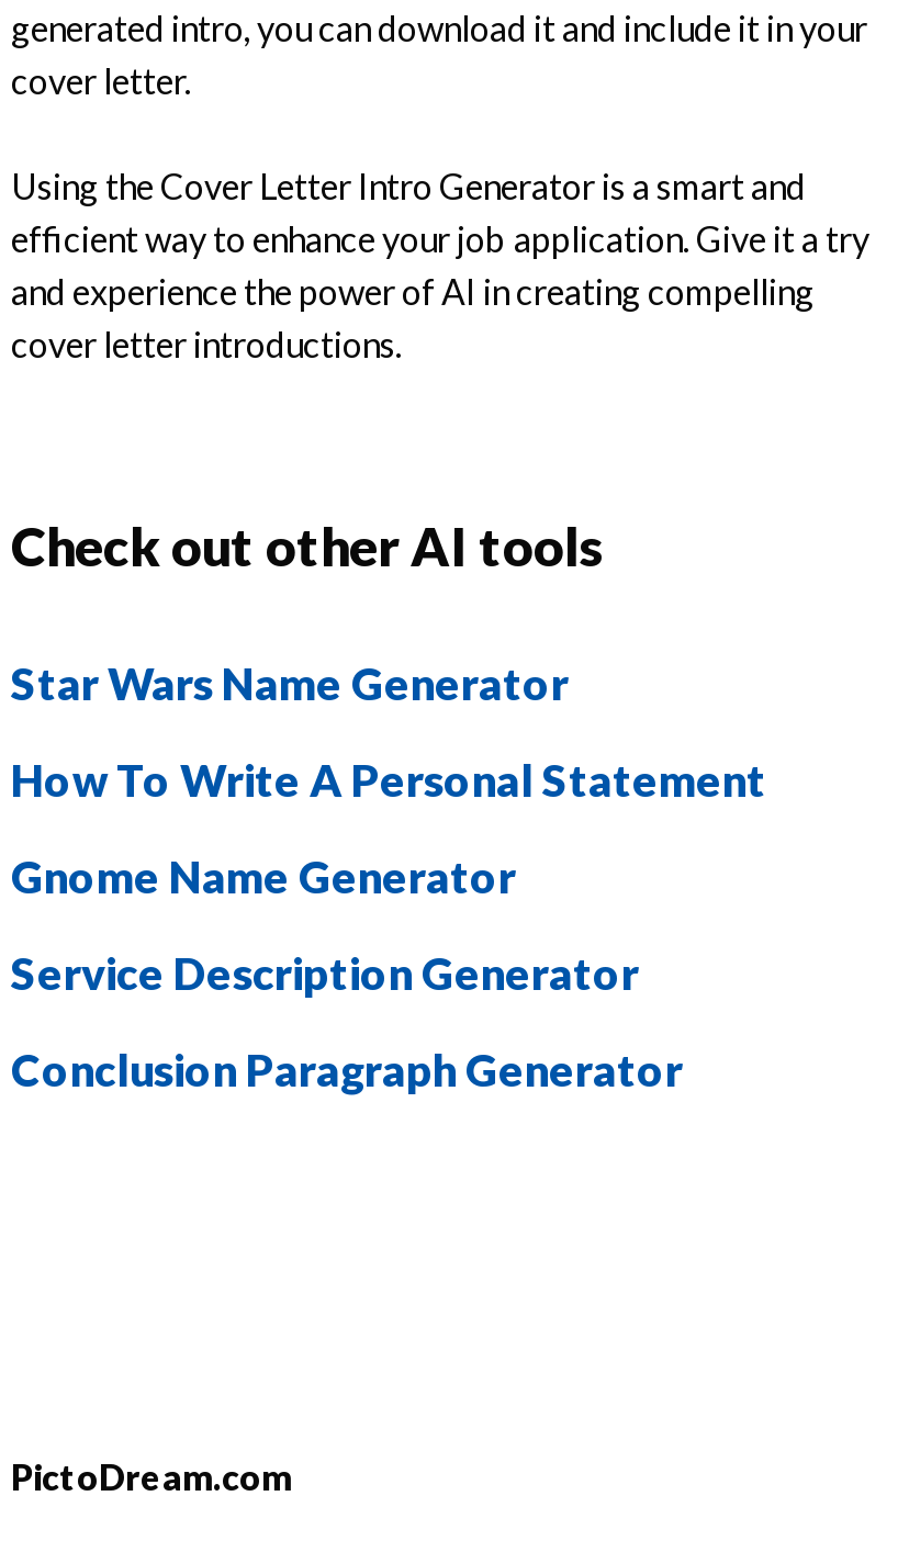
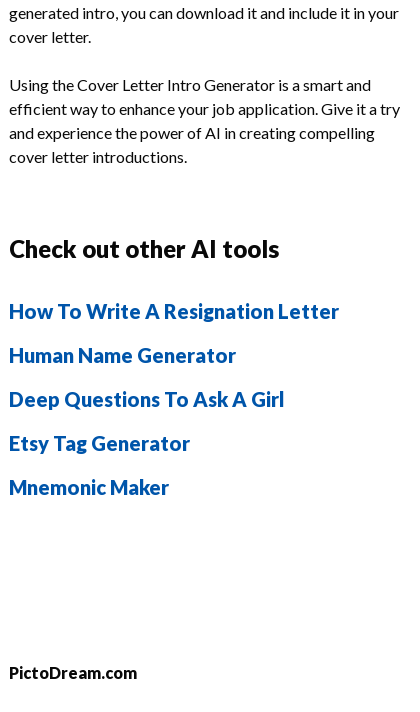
[11,656,569,709] Star Wars Name Generator -> [9,299,339,323] How To Write A Resignation Letter
[11,753,766,806] How To Write A Personal Statement -> [9,343,236,367] Human Name Generator
[11,850,516,902] Gnome Name Generator -> [9,387,285,411] Deep Questions To Ask A Girl
[11,946,639,999] Service Description Generator -> [9,431,190,455] Etsy Tag Generator
[11,1043,683,1095] Conclusion Paragraph Generator -> [9,475,169,499] Mnemonic Maker

